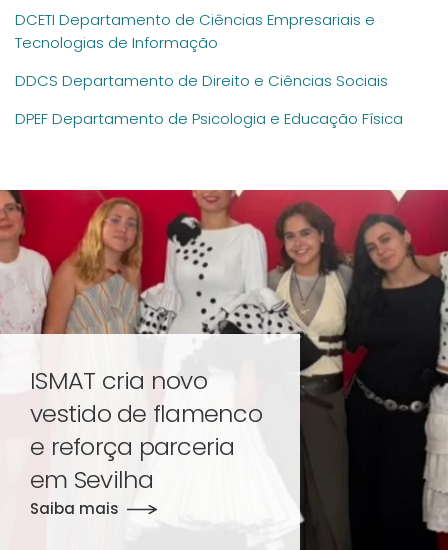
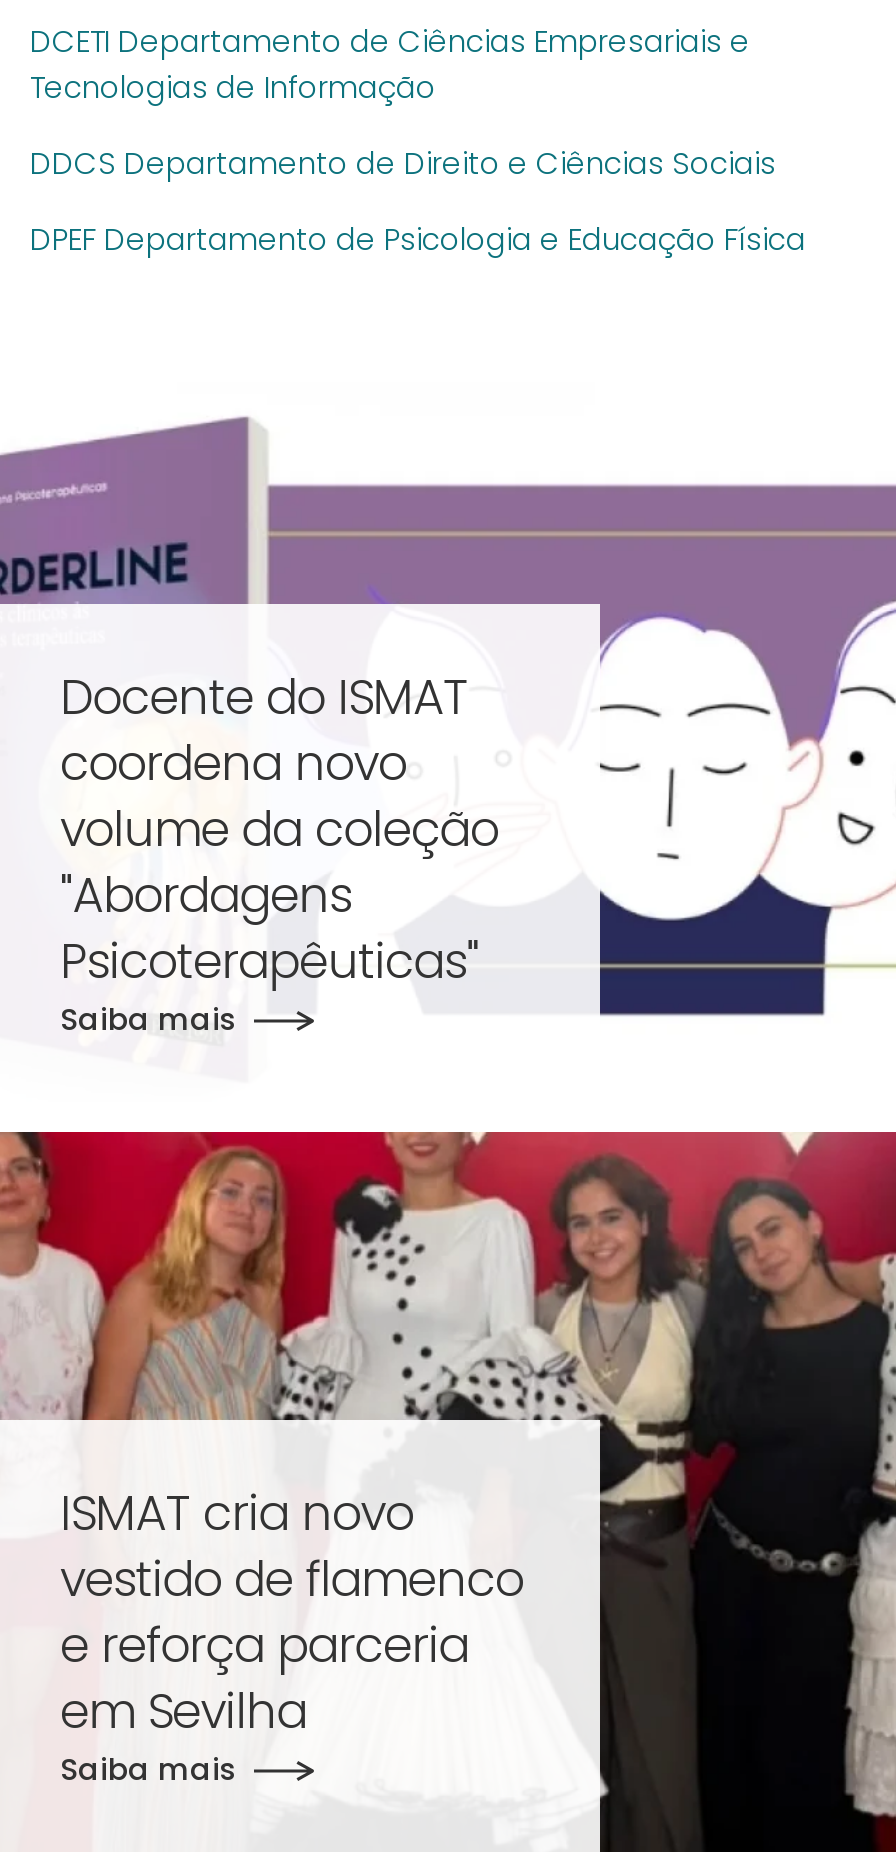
none -> [6,416,890,1040] [image] | Docente do ISMAT | coordena novo | volume da coleção | "Abordagens | Psicoterapêuticas" | Saiba mais

